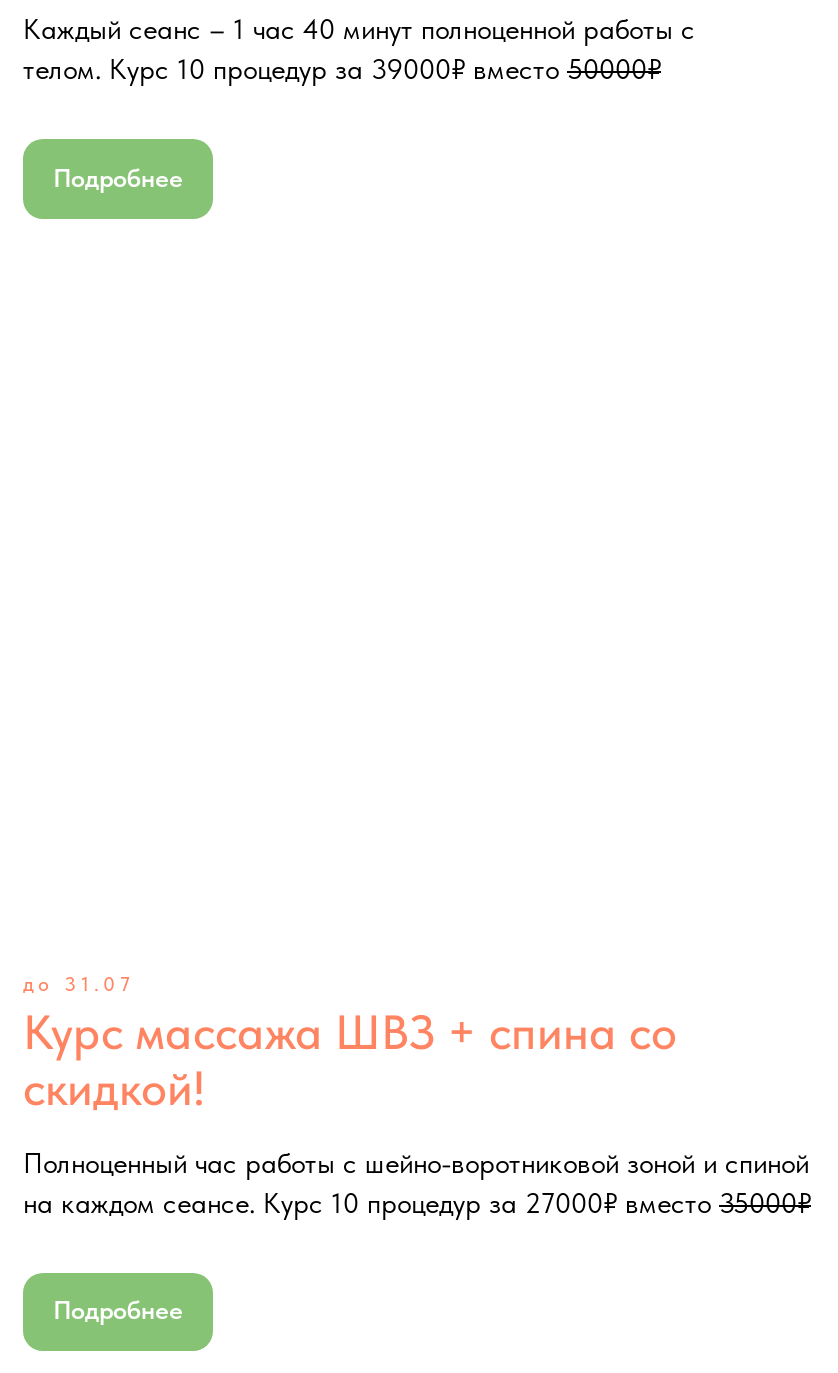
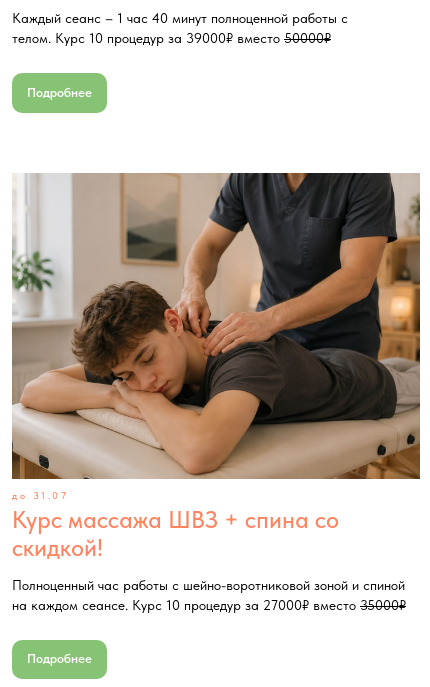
none -> [11,172,421,480] [image]

